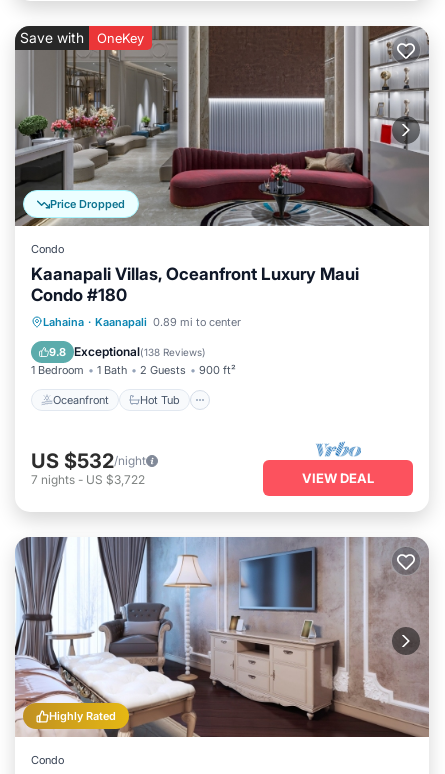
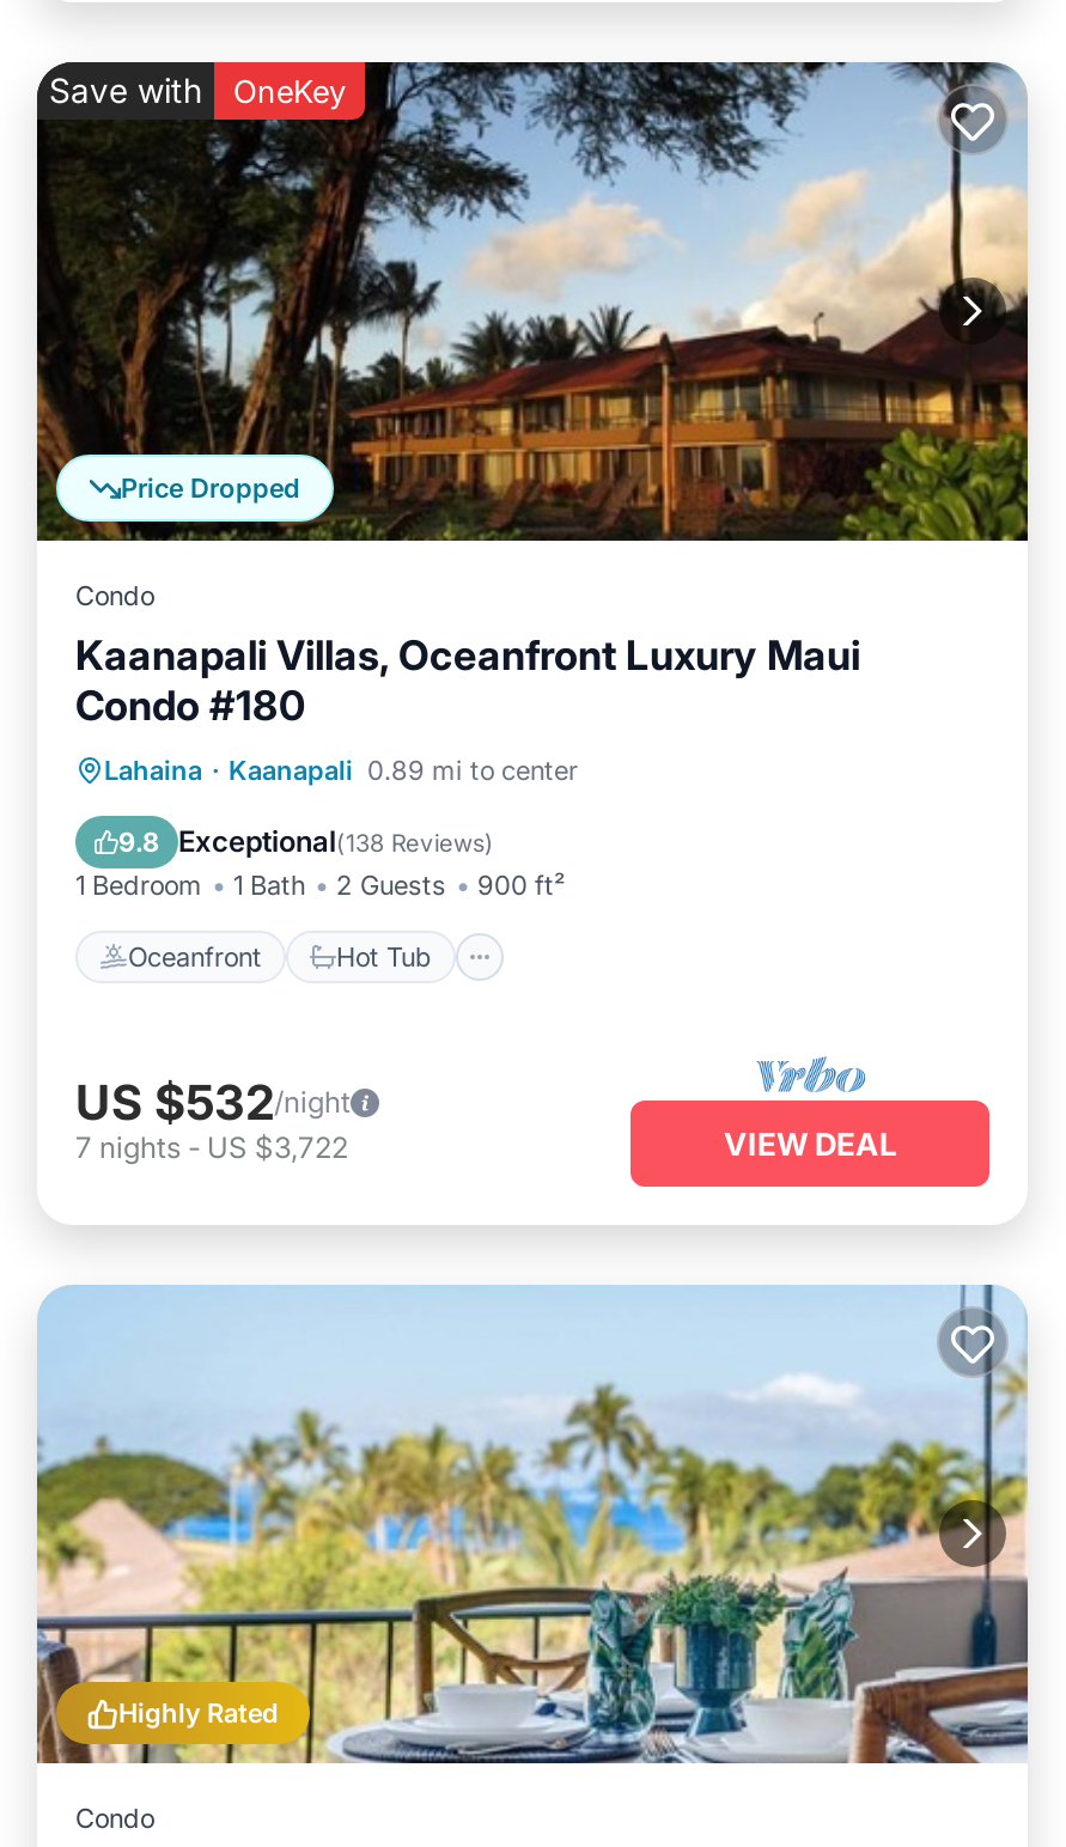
[14,25,430,227] [image] -> [37,60,1030,543] [image]
[14,536,430,738] [image] -> [35,1285,1028,1766] [image]

